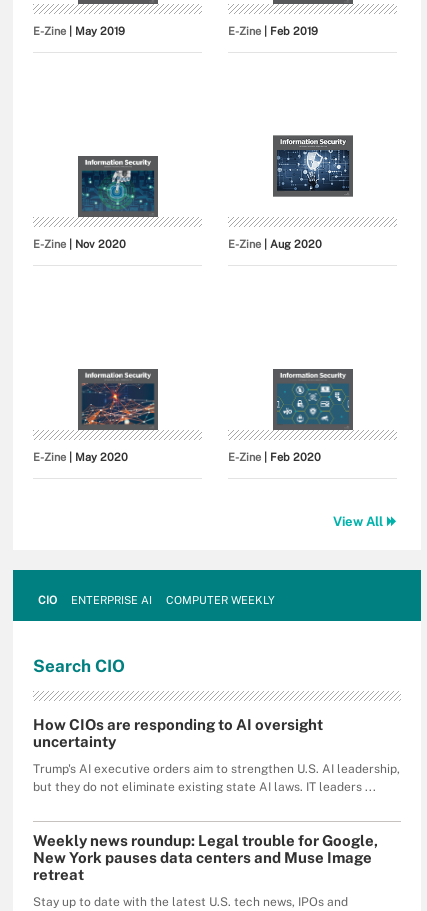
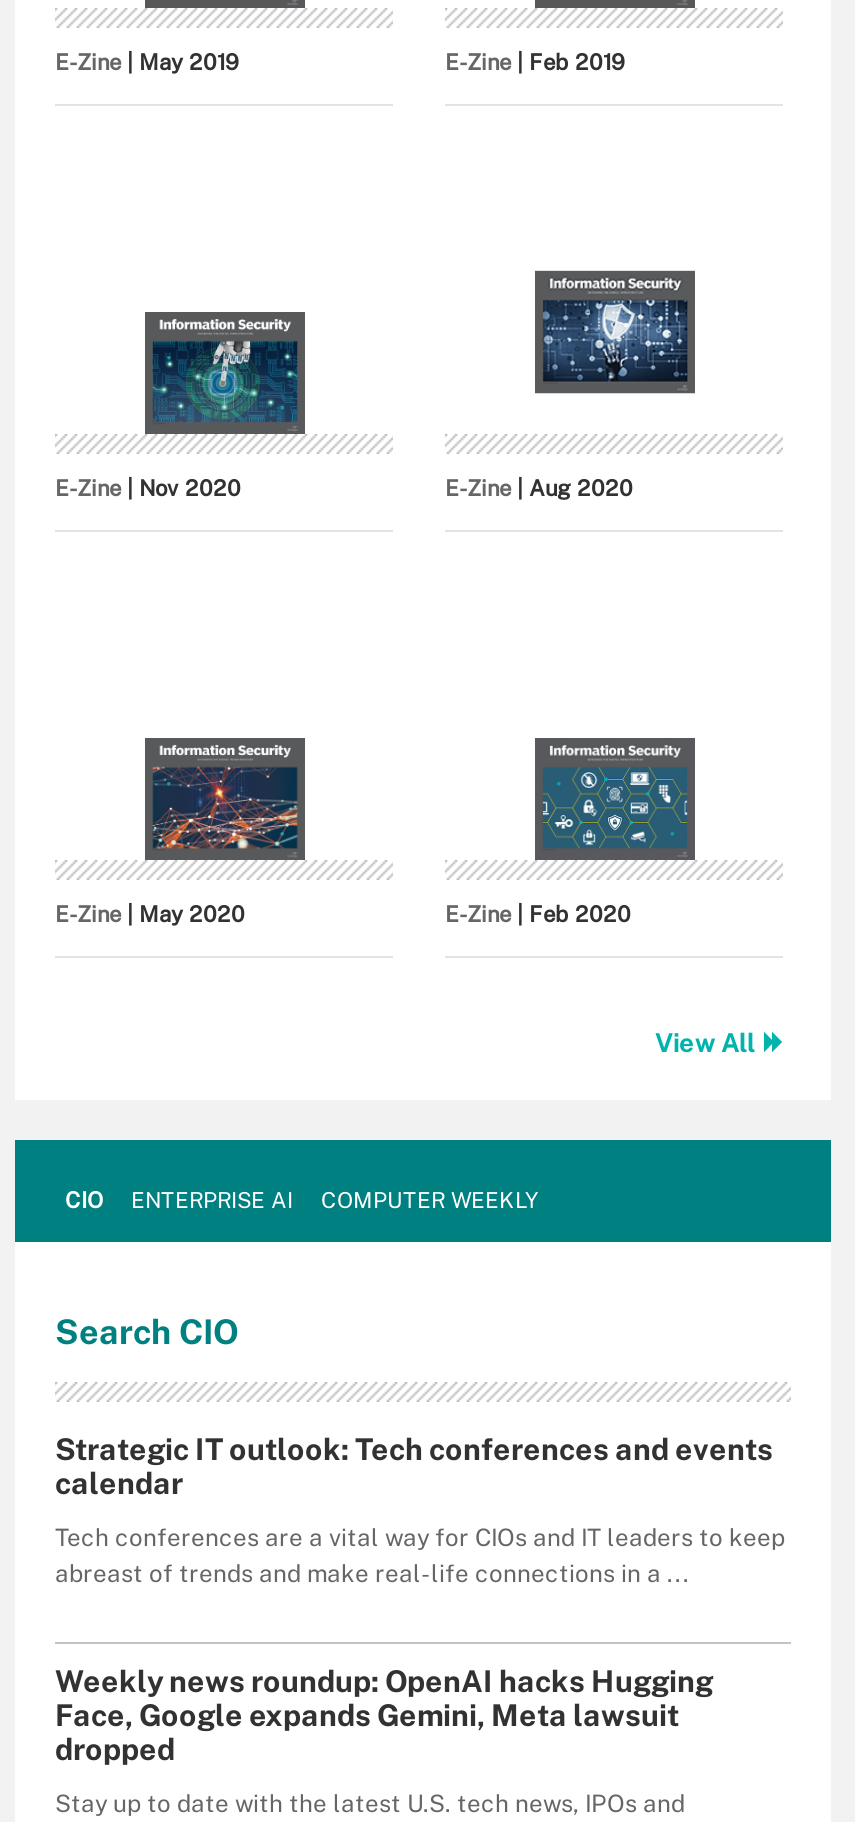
[33,716,323,750] How CIOs are responding to AI oversight | uncertainty -> [55,1433,773,1501] Strategic IT outlook: Tech conferences and events | calendar
[33,762,400,794] Trump's AI executive orders aim to strengthen U.S. AI leadership, | but they do not eliminate existing state AI laws. IT leaders ... -> [55,1525,785,1589] Tech conferences are a vital way for CIOs and IT leaders to keep | abreast of trends and make real-life connections in a ...
[33,832,378,883] Weekly news roundup: Legal trouble for Google, | New York pauses data centers and Muse Image | retreat -> [55,1665,713,1767] Weekly news roundup: OpenAI hacks Hugging | Face, Google expands Gemini, Meta lawsuit | dropped

